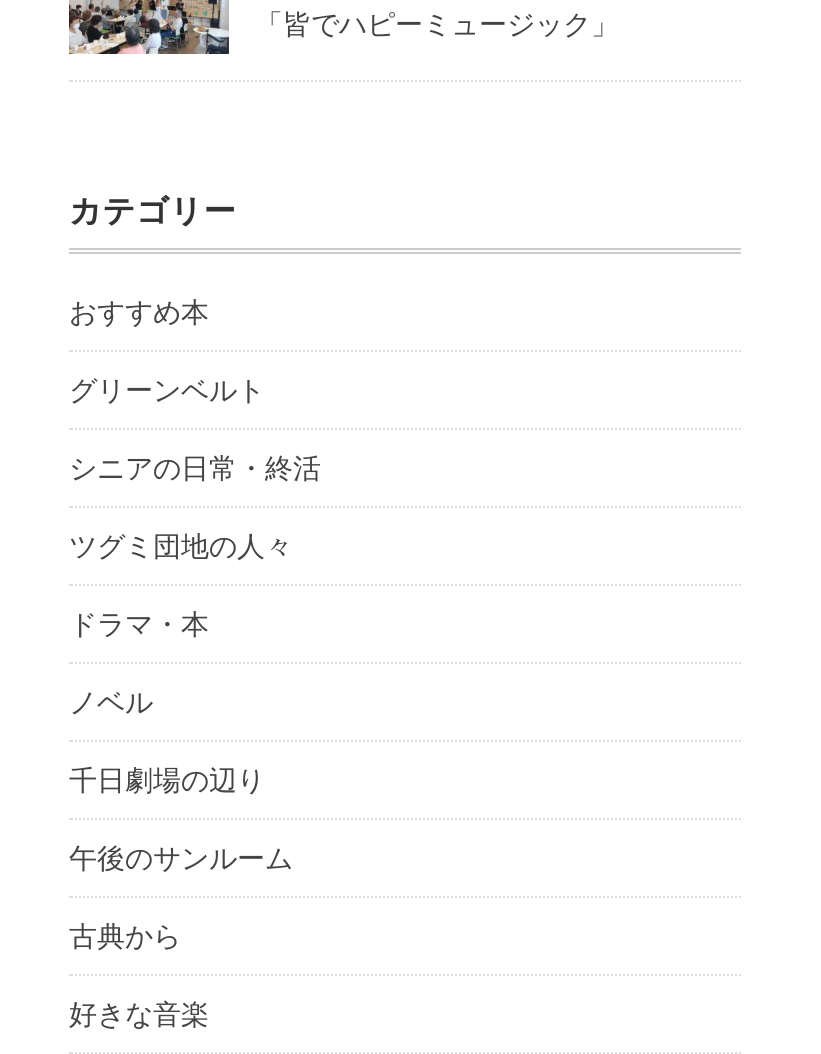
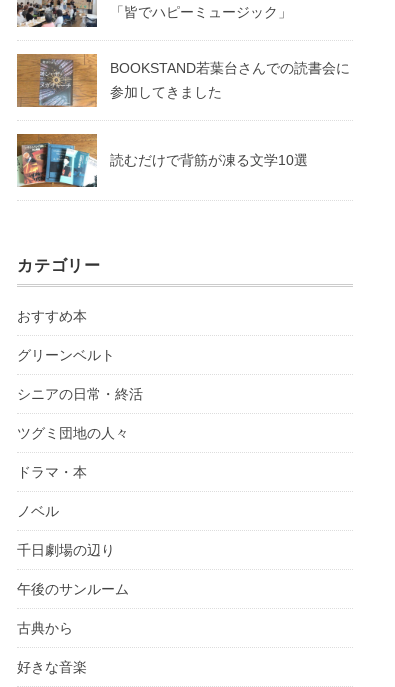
none -> [16,53,350,108] [image] | BOOKSTAND若葉台さんでの読書会に | 参加してきました
none -> [17,133,308,188] [image] | 読むだけで背筋が凍る文学10選

